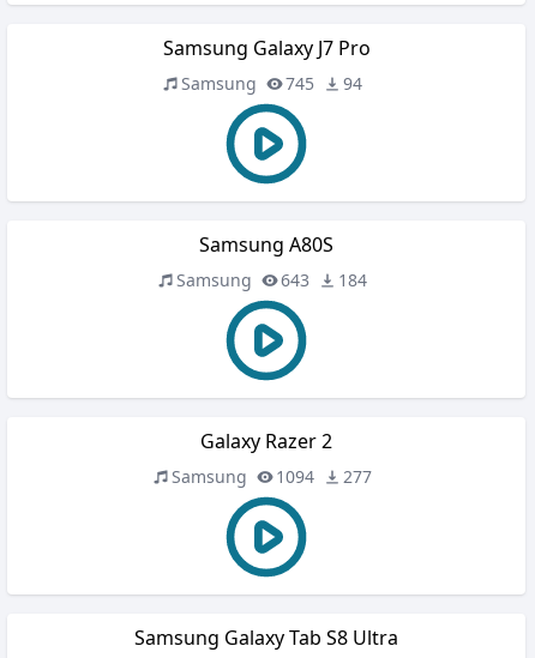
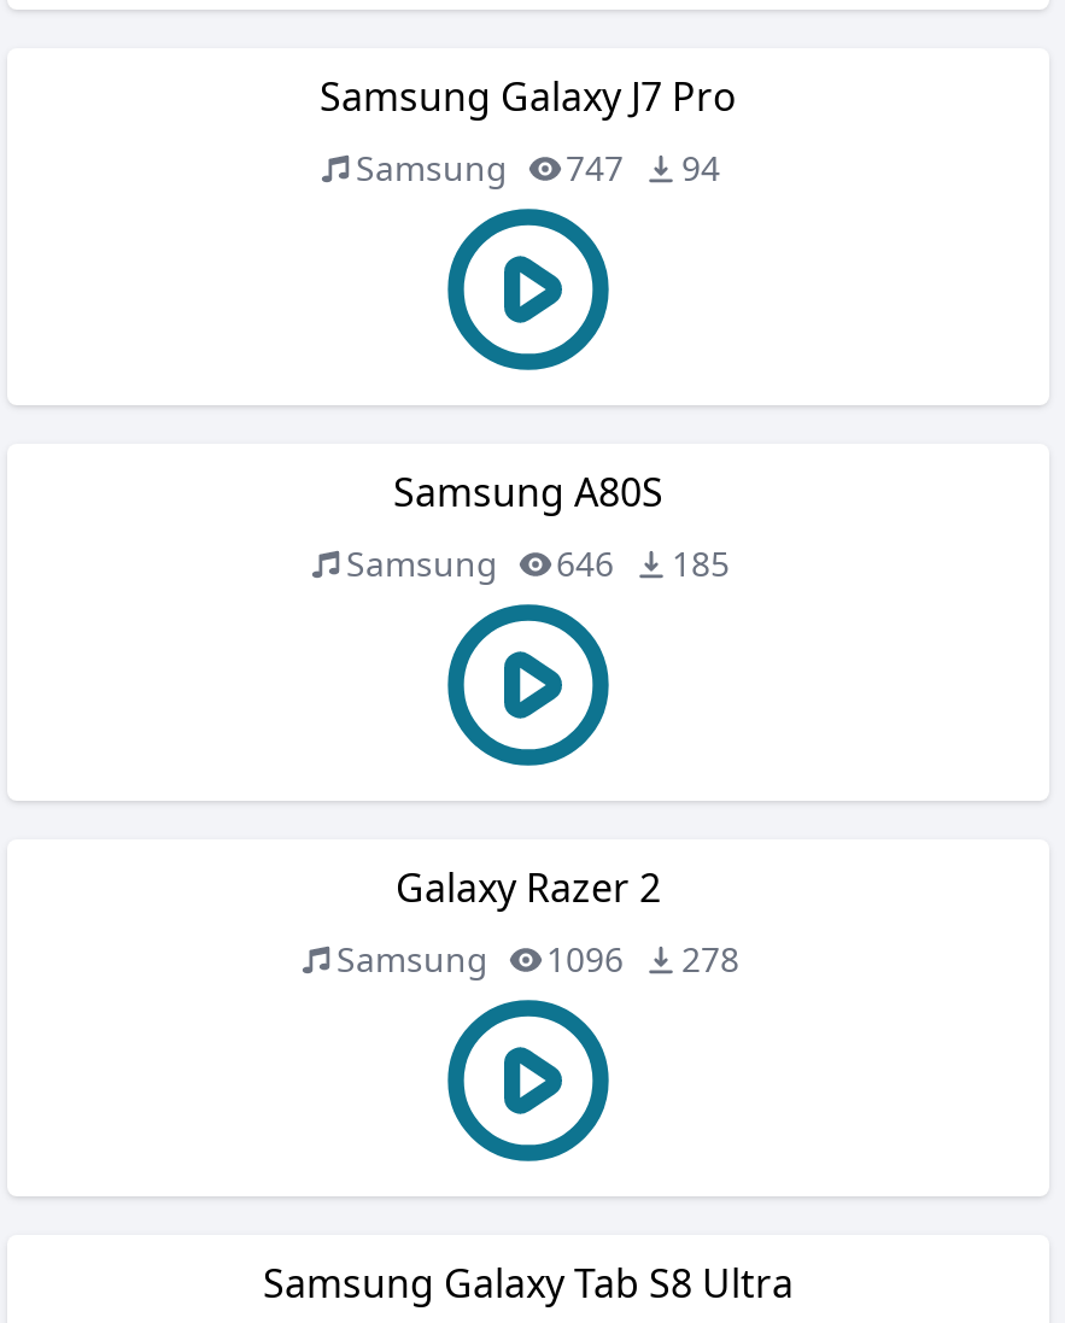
[181,72,362,95] Samsung 745 94 -> [356,145,720,191] Samsung 747 94
[280,268,309,291] 643 -> [556,540,614,586] 646
[338,268,366,291] 184 -> [672,540,730,586] 185
[275,465,314,488] 1094 -> [546,936,624,982] 1096
[342,465,371,488] 277 -> [681,936,739,982] 278

